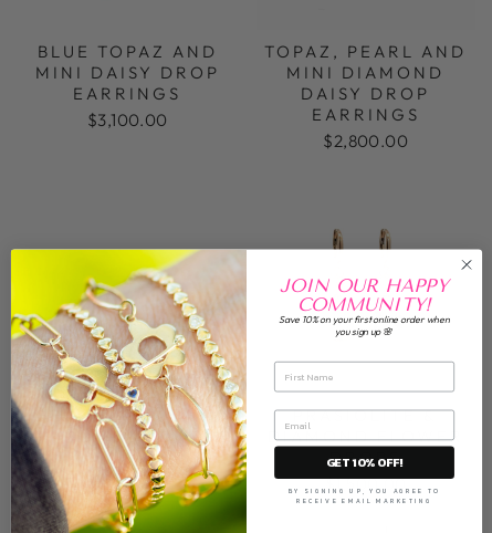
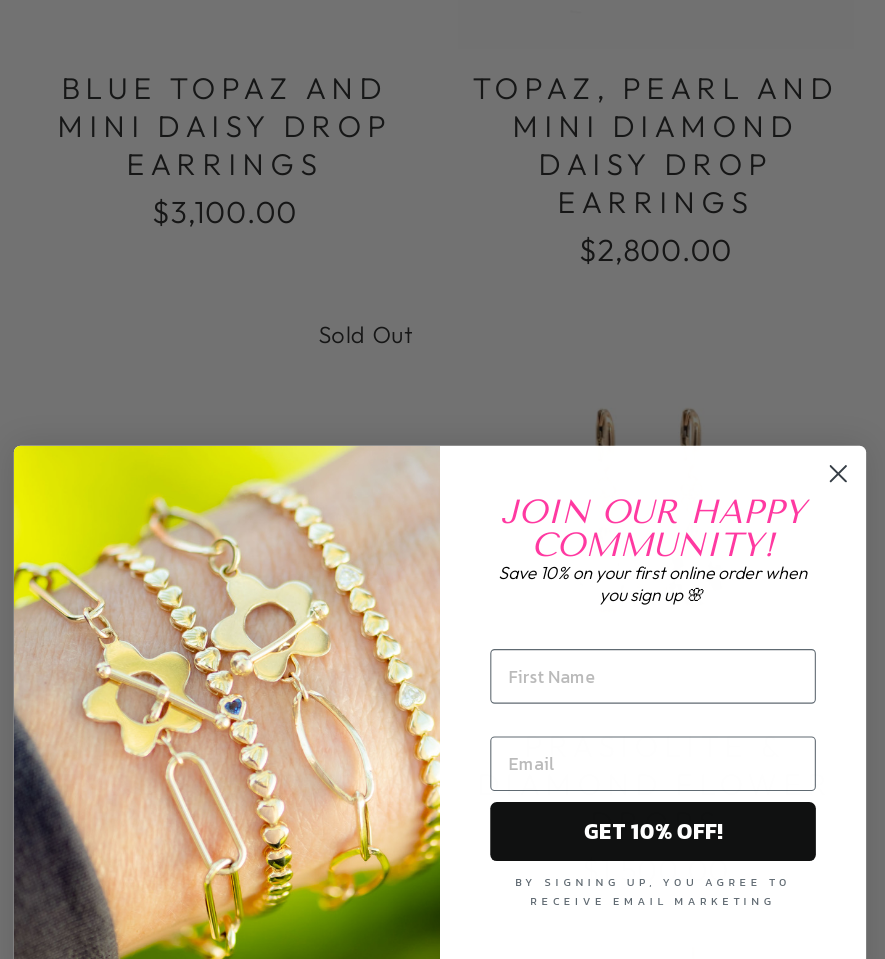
none -> [318,318,413,348] Sold Out

